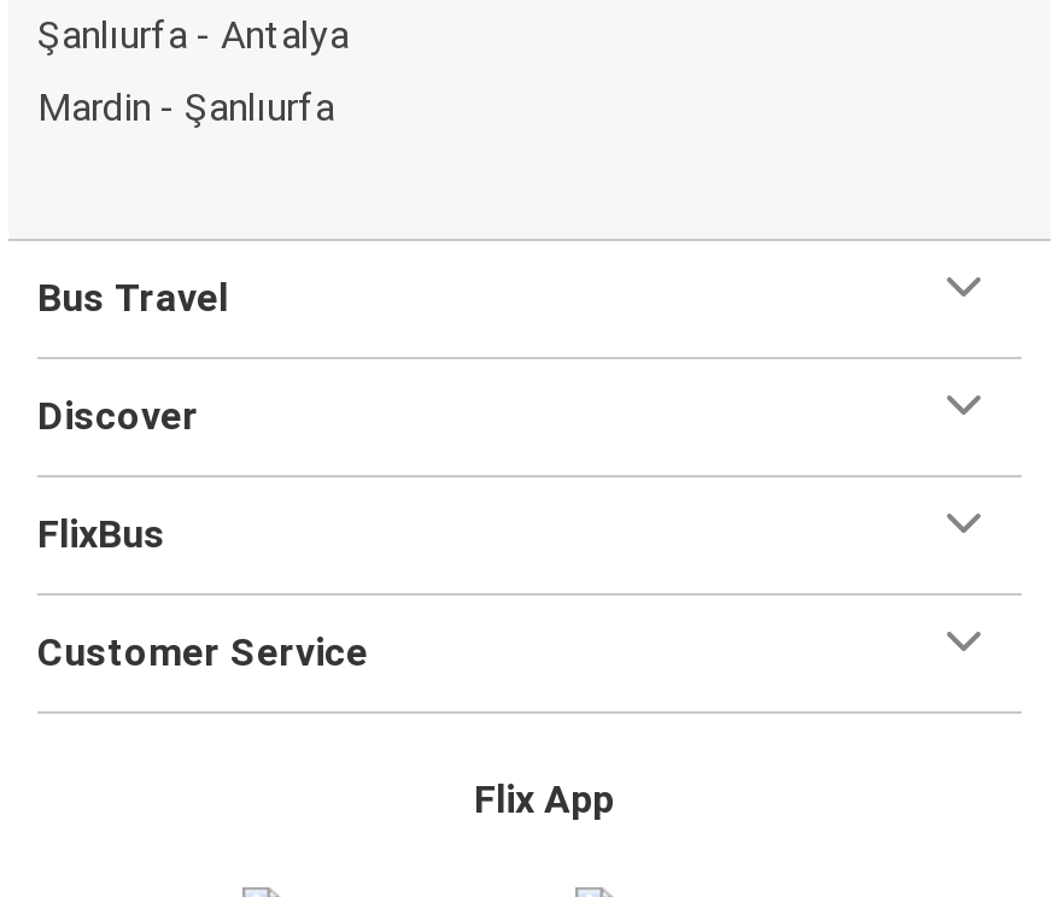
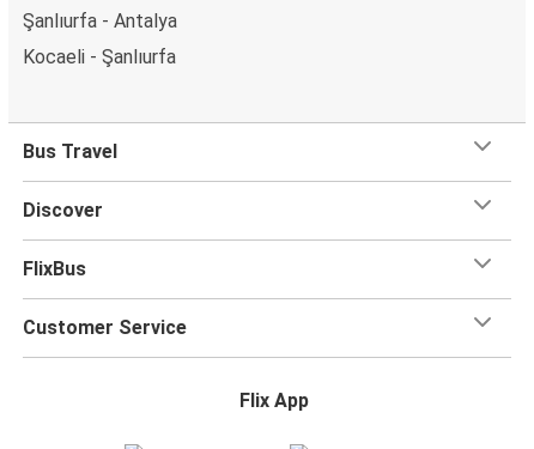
[37,83,334,129] Mardin - Şanlıurfa -> [23,45,176,68] Kocaeli - Şanlıurfa

